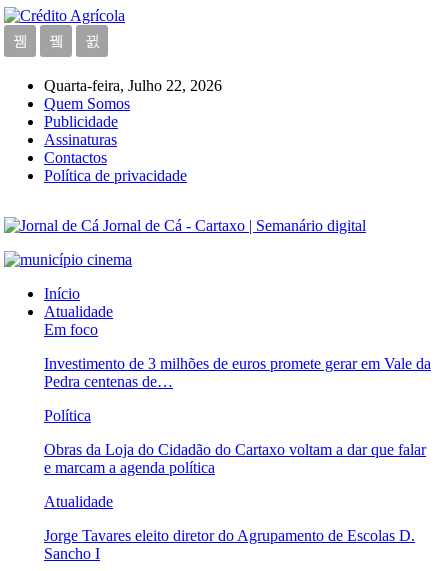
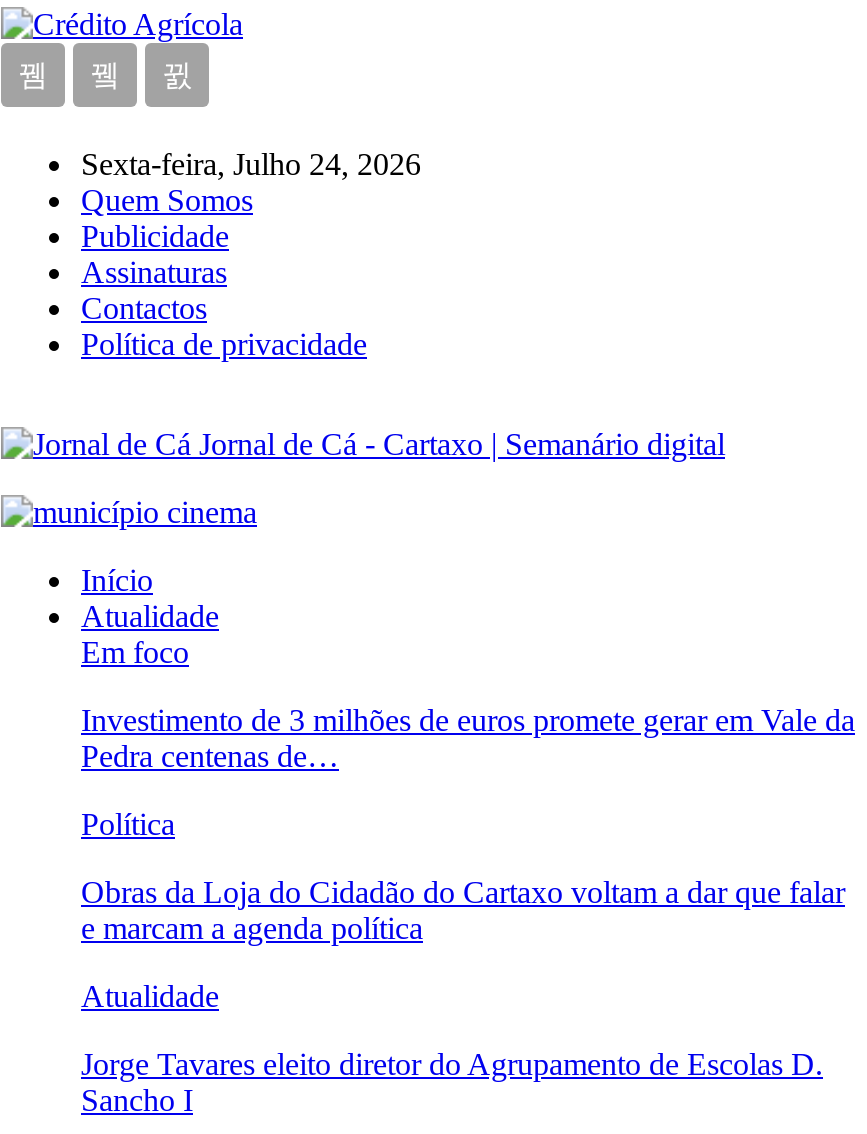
[44,77,222,94] Quarta-feira, Julho 22, 2026 -> [81,147,421,181] Sexta-feira, Julho 24, 2026

